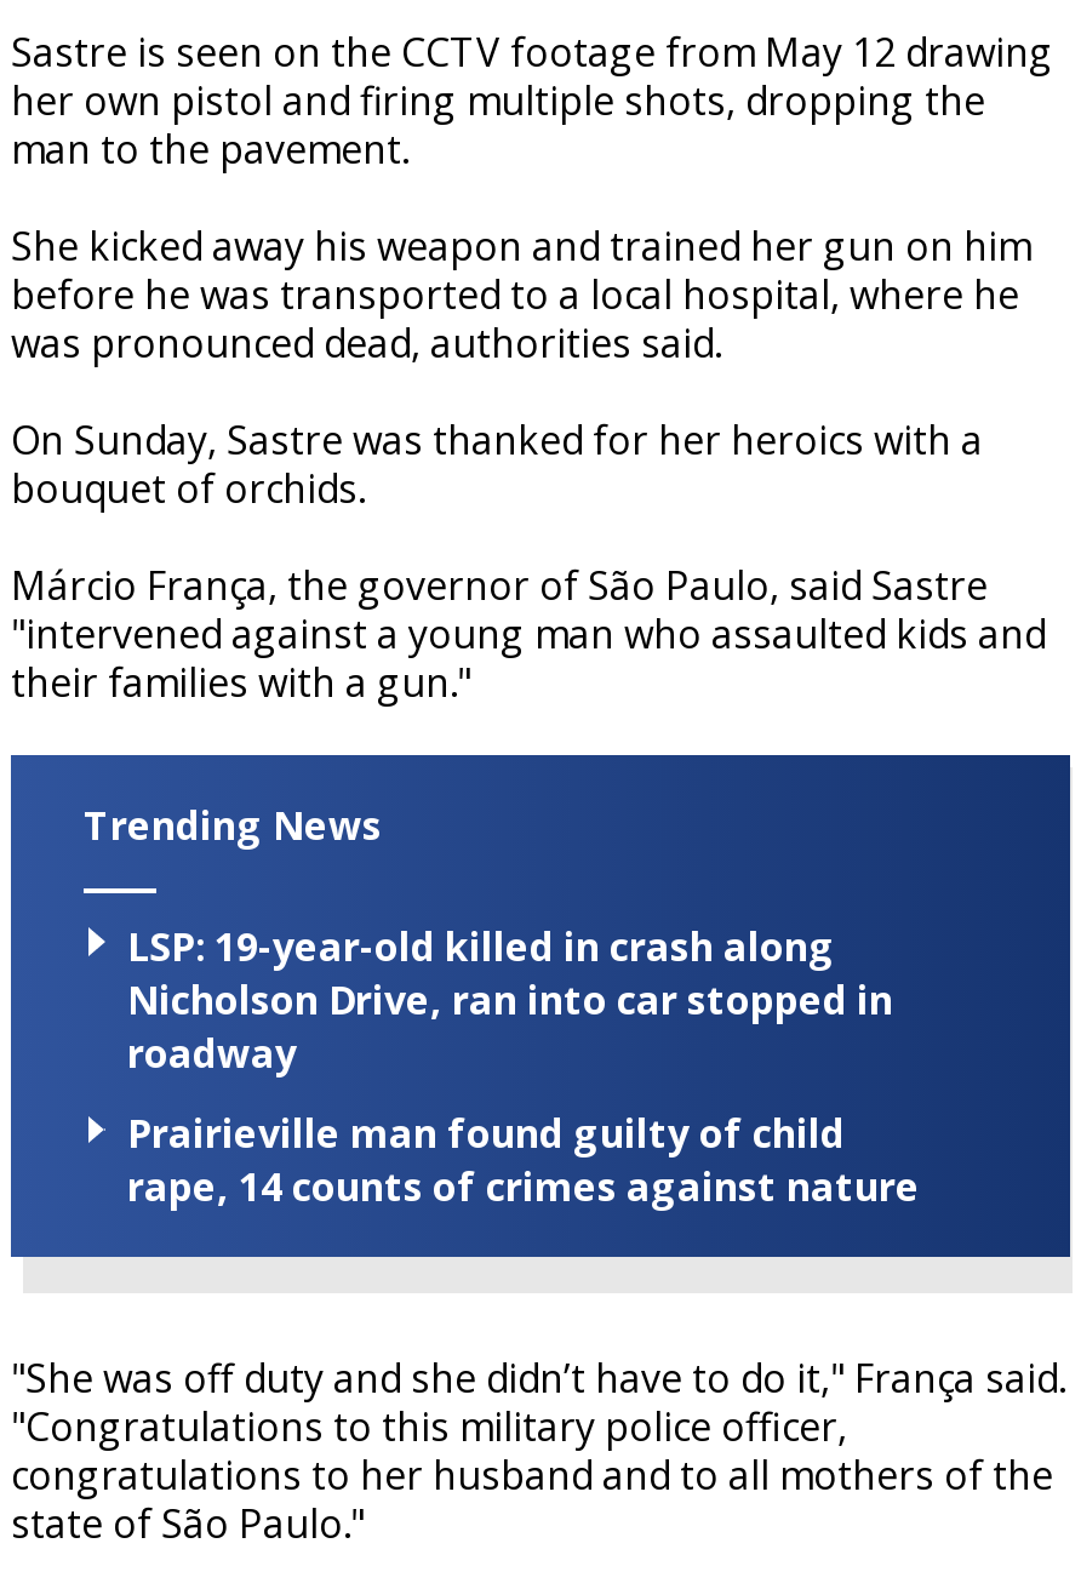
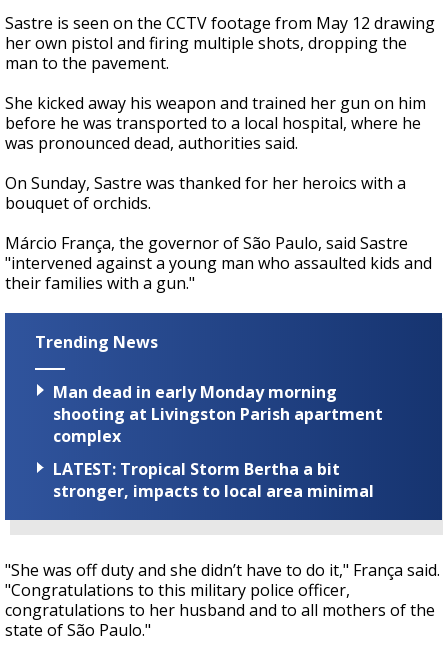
[127,920,893,1080] LSP: 19-year-old killed in crash along | Nicholson Drive, ran into car stopped in | roadway -> [53,381,383,447] Man dead in early Monday morning | shooting at Livingston Parish apartment | complex
[127,1108,920,1214] Prairieville man found guilty of child | rape, 14 counts of crimes against nature -> [53,458,374,502] LATEST: Tropical Storm Bertha a bit | stronger, impacts to local area minimal

